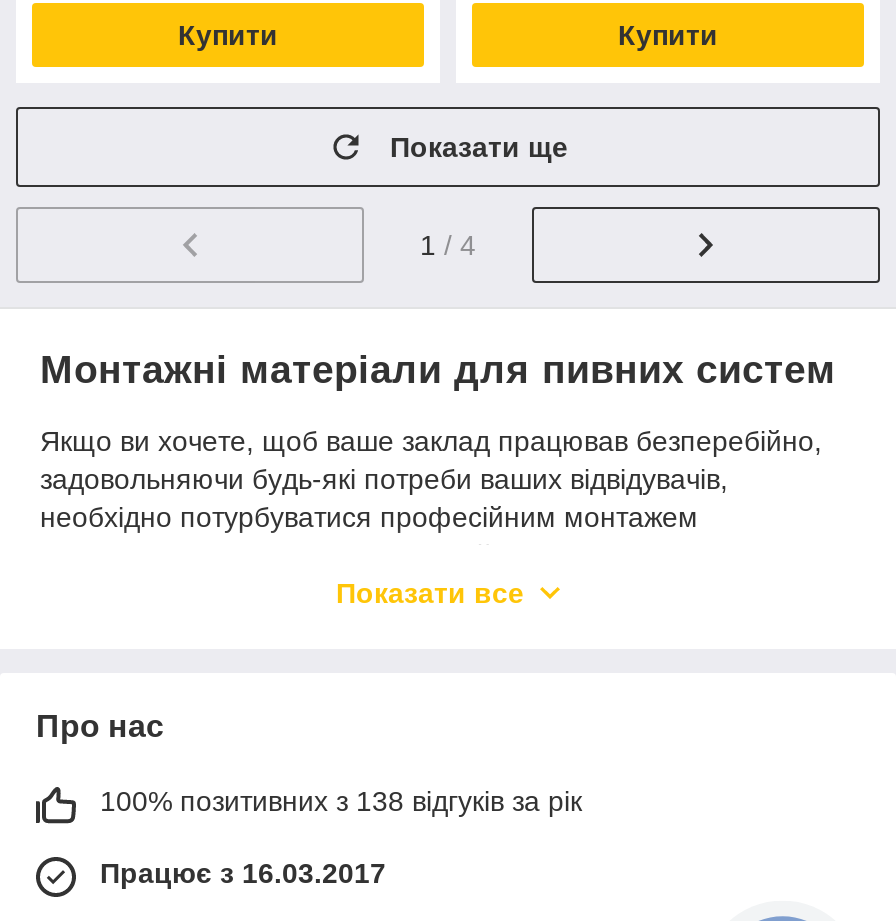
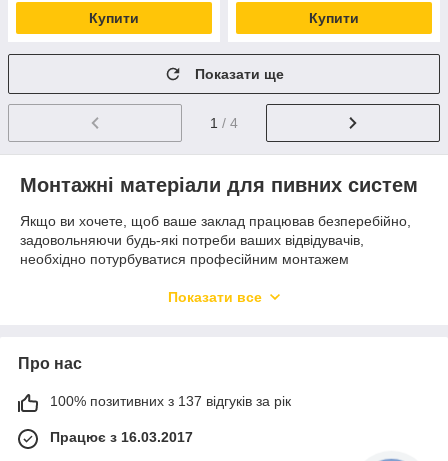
[100,785,582,817] 100% позитивних з 138 відгуків за рік -> [50,393,291,409] 100% позитивних з 137 відгуків за рік

